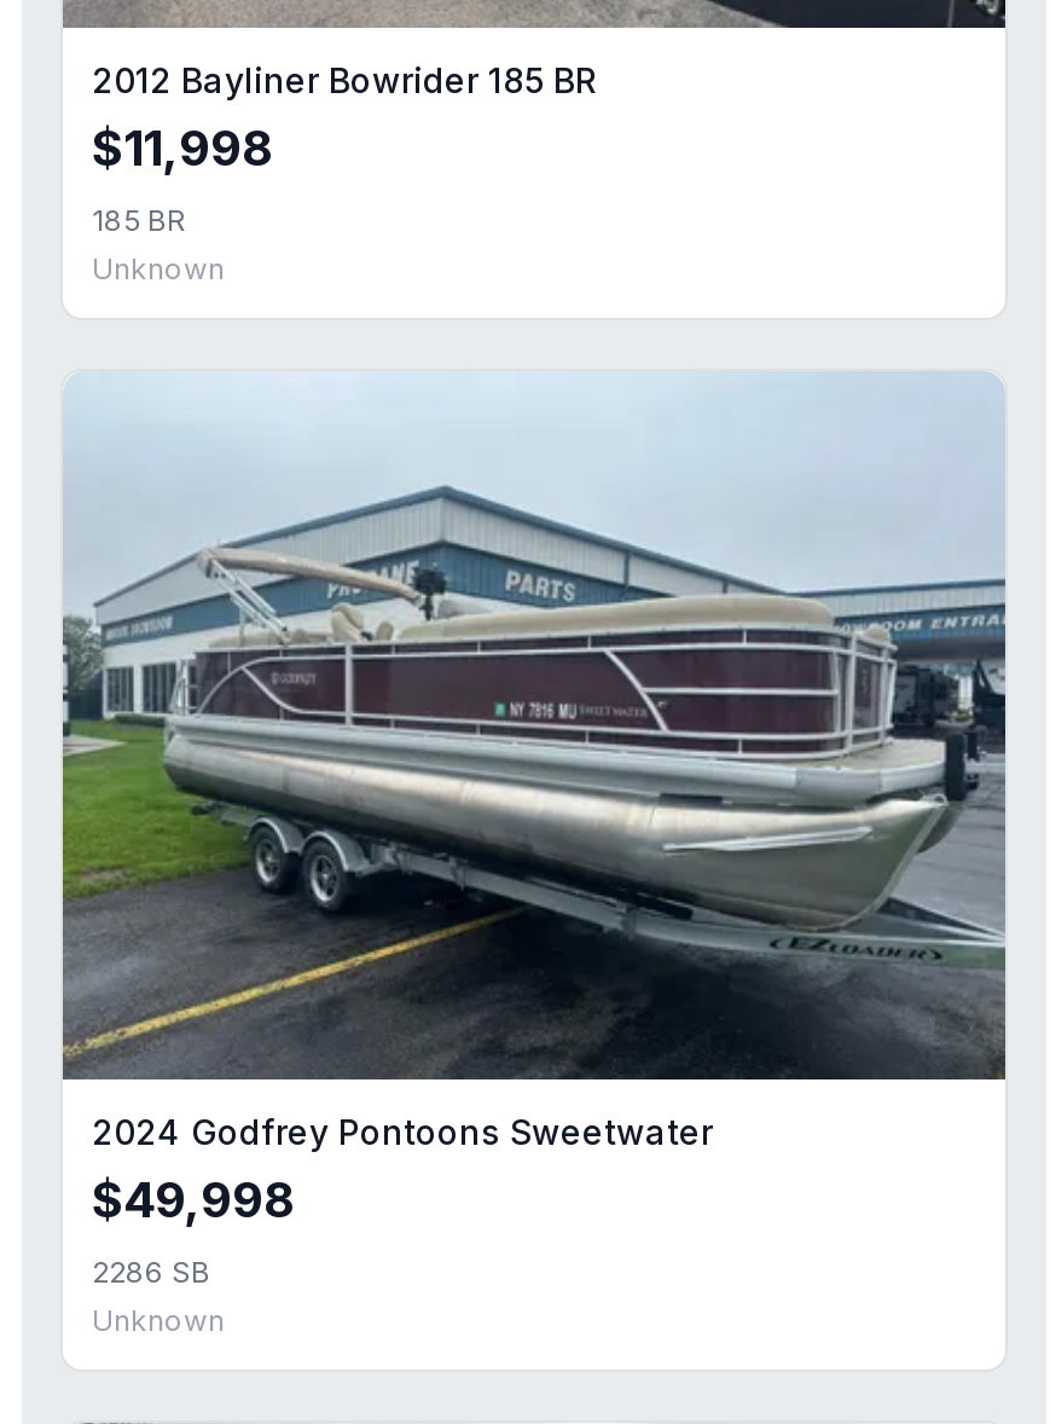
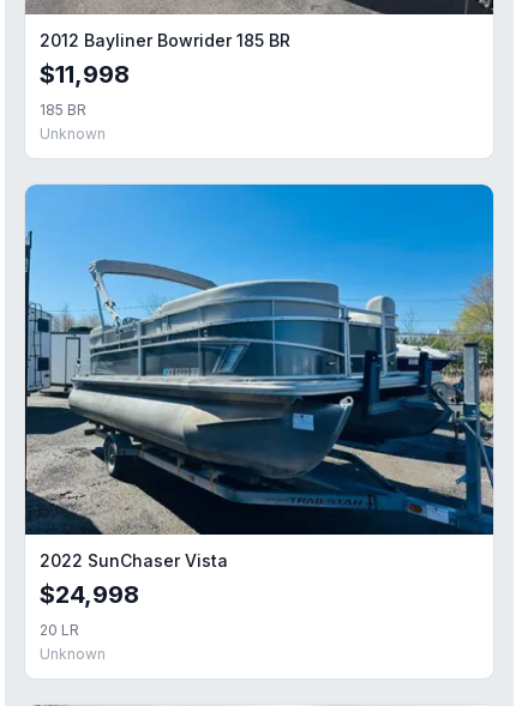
[60,372,1005,1289] [image] | 2024 Godfrey Pontoons Sweetwater | $49,998 | 2286 SB -> [24,183,494,639] [image] | 2022 SunChaser Vista | $24,998 | 20 LR

